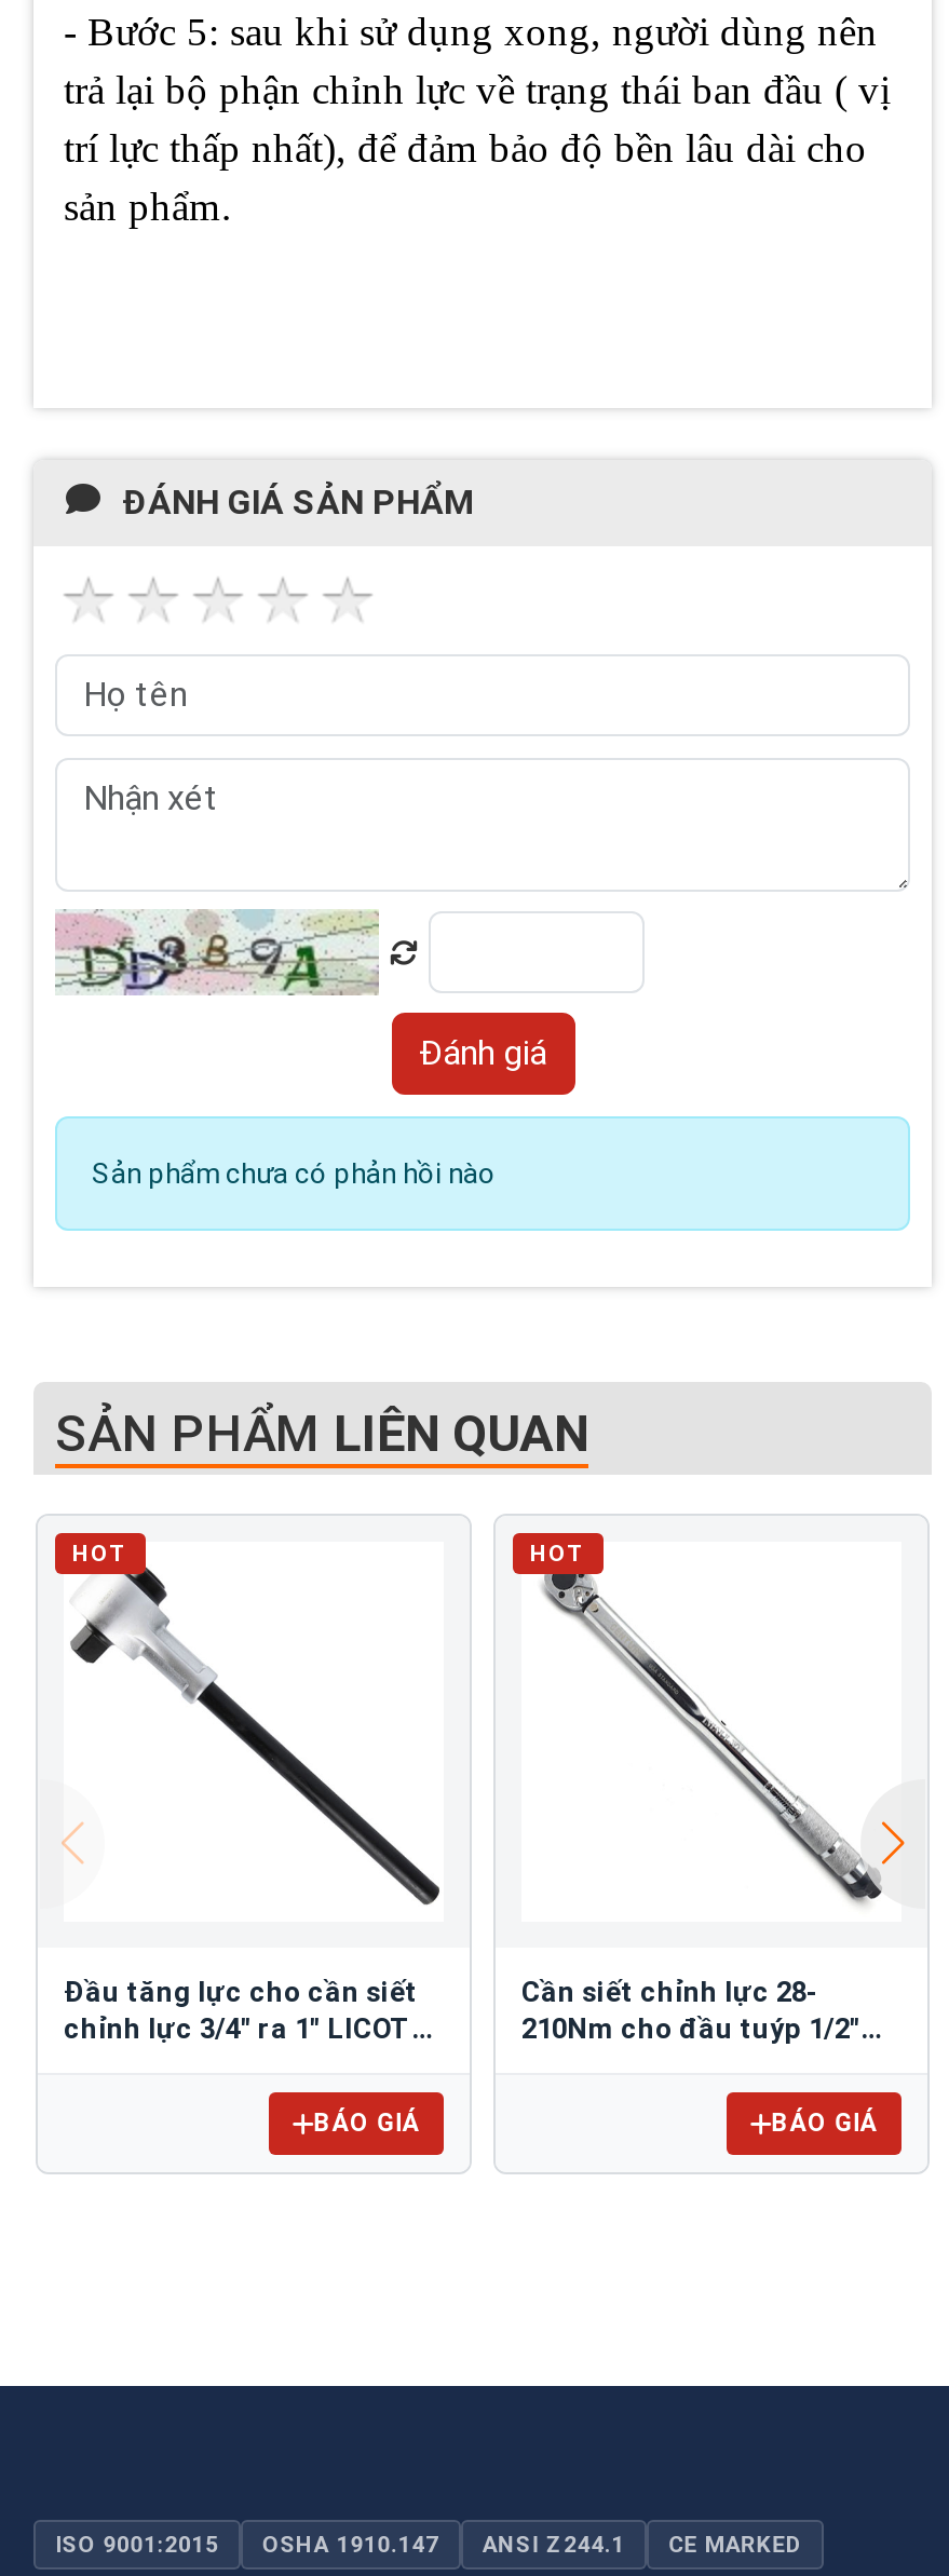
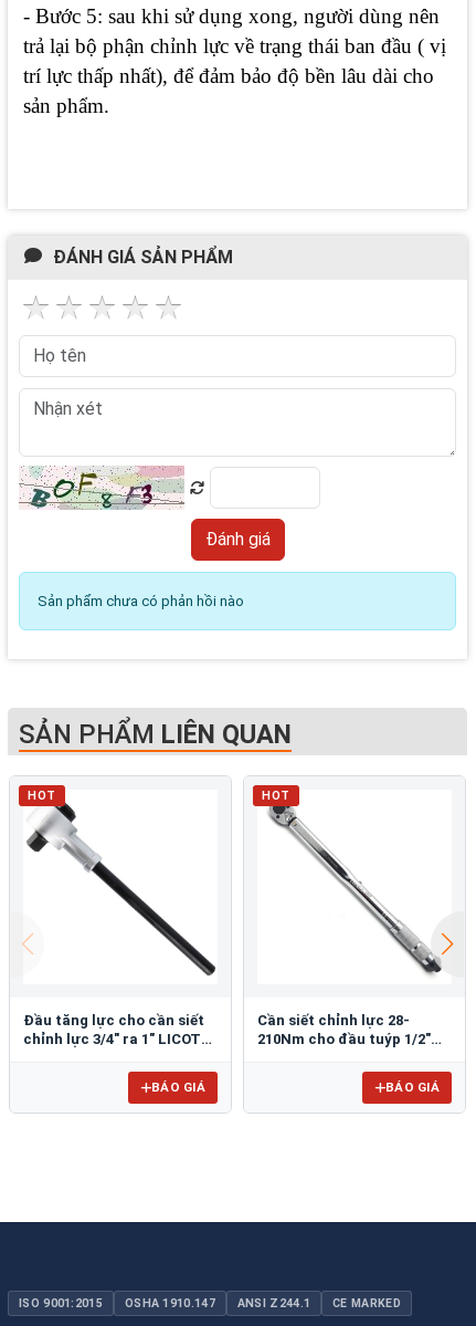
[55,909,379,995] [image] -> [20,466,183,510] [image]

